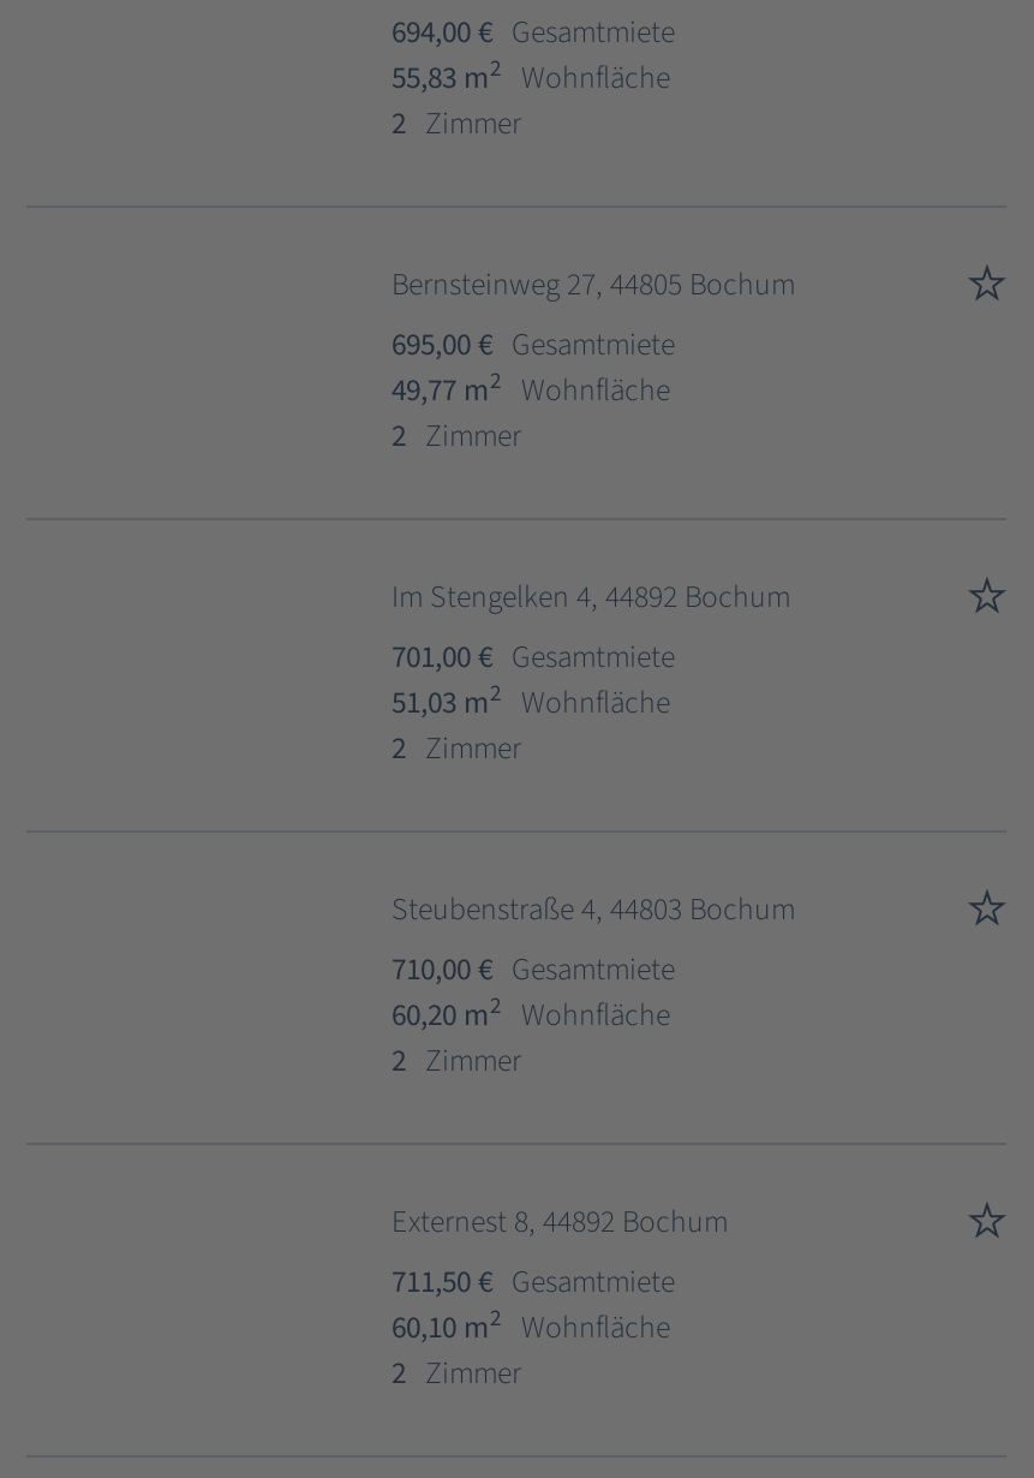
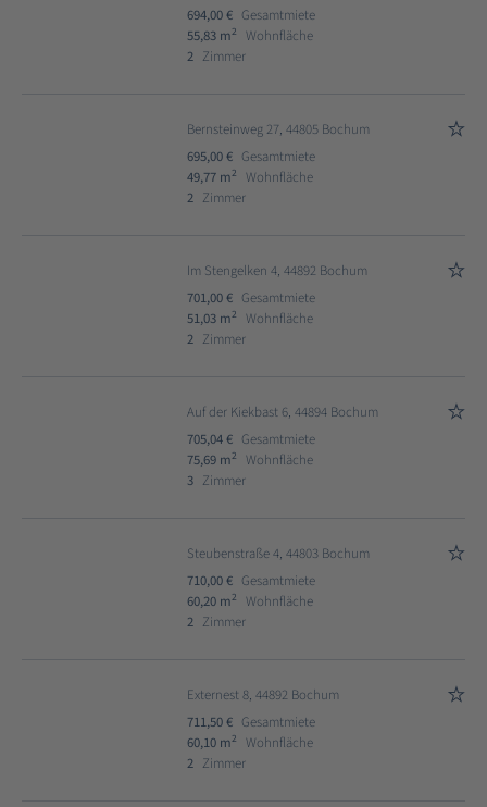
none -> [187,402,378,490] Auf der Kiekbast 6, 44894 Bochum | 705,04 € Gesamtmiete | 75,69 m 2 Wohnfläche | 3 Zimmer

